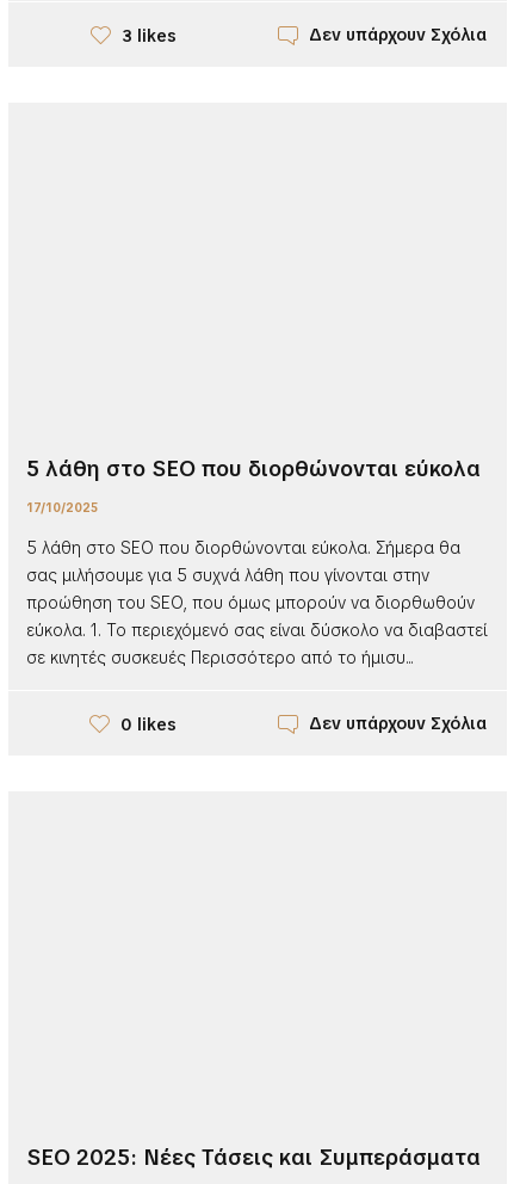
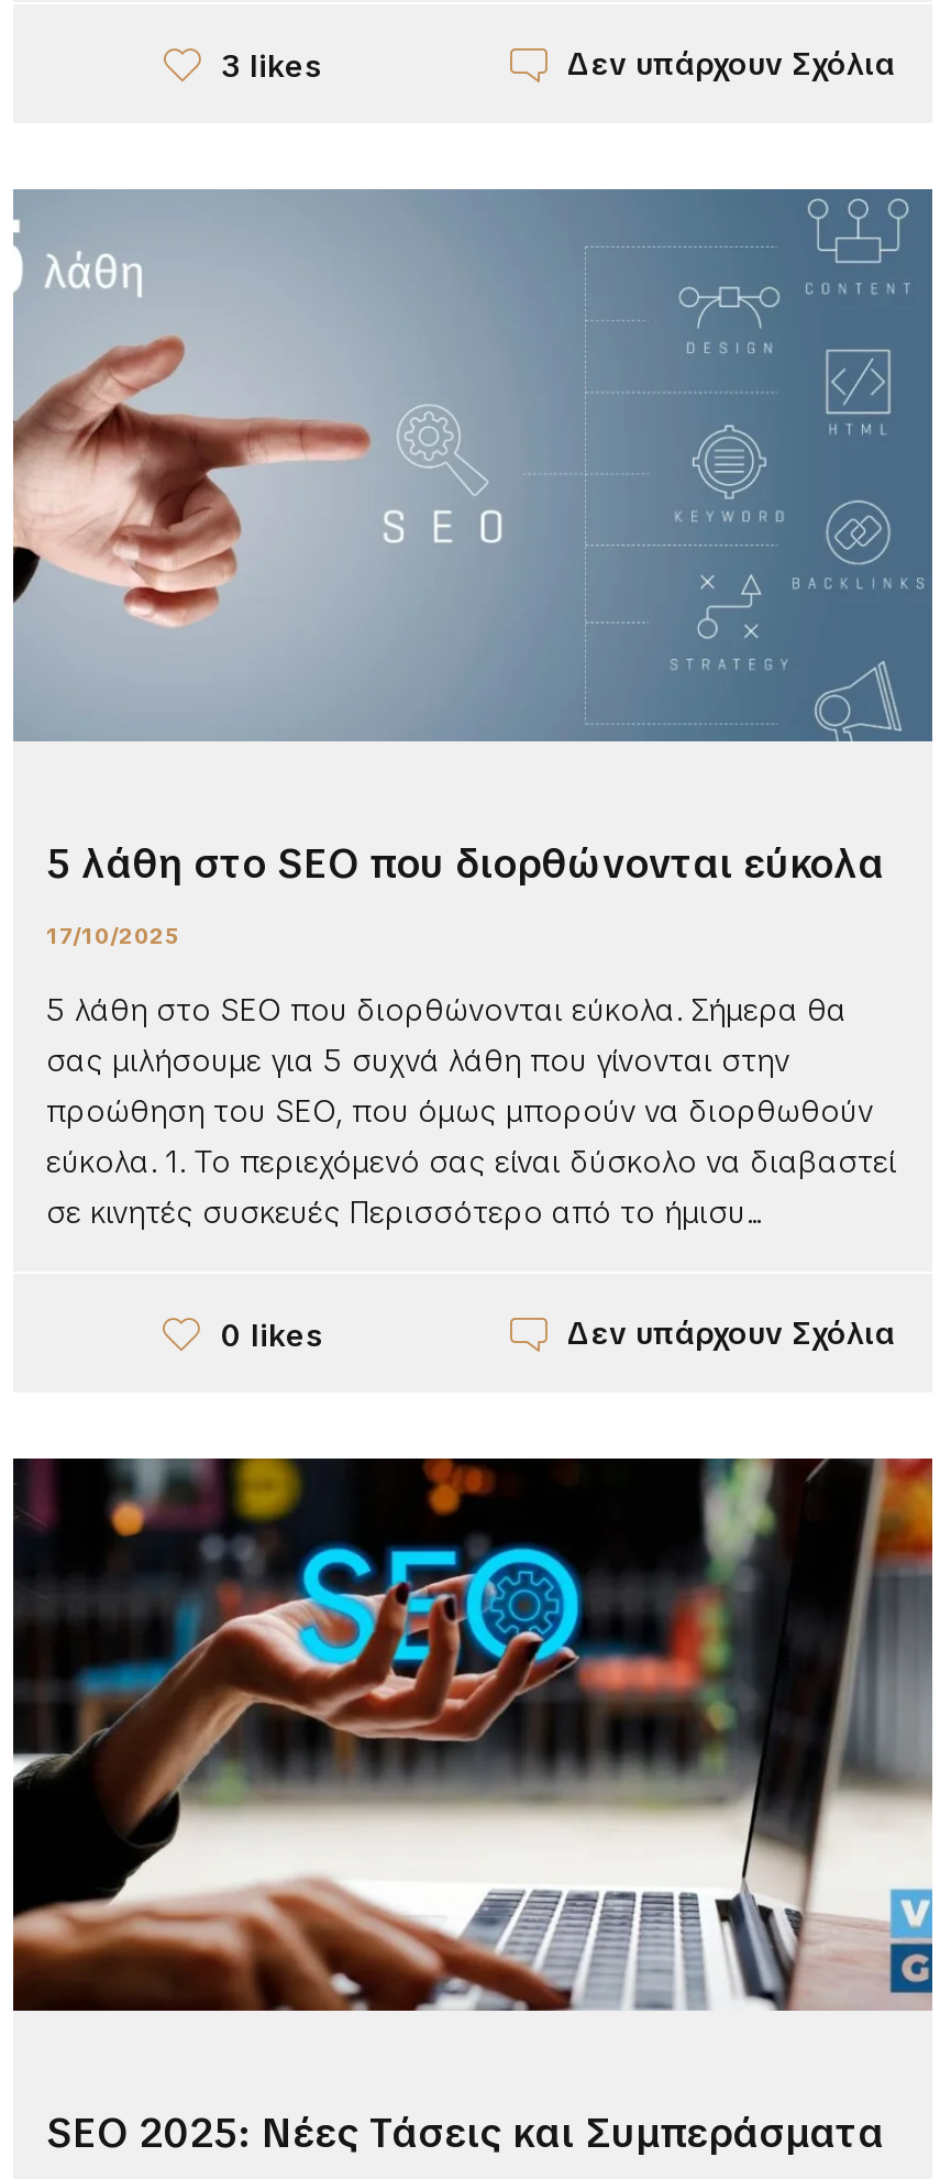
none -> [11,187,935,744] [image]
none -> [11,1456,935,2013] [image]

